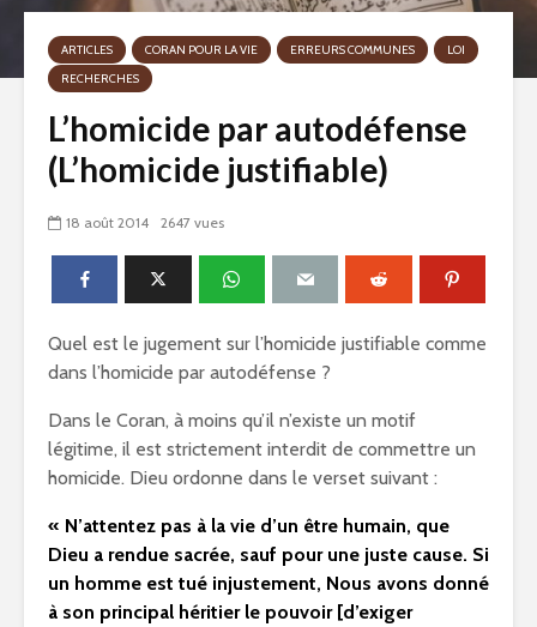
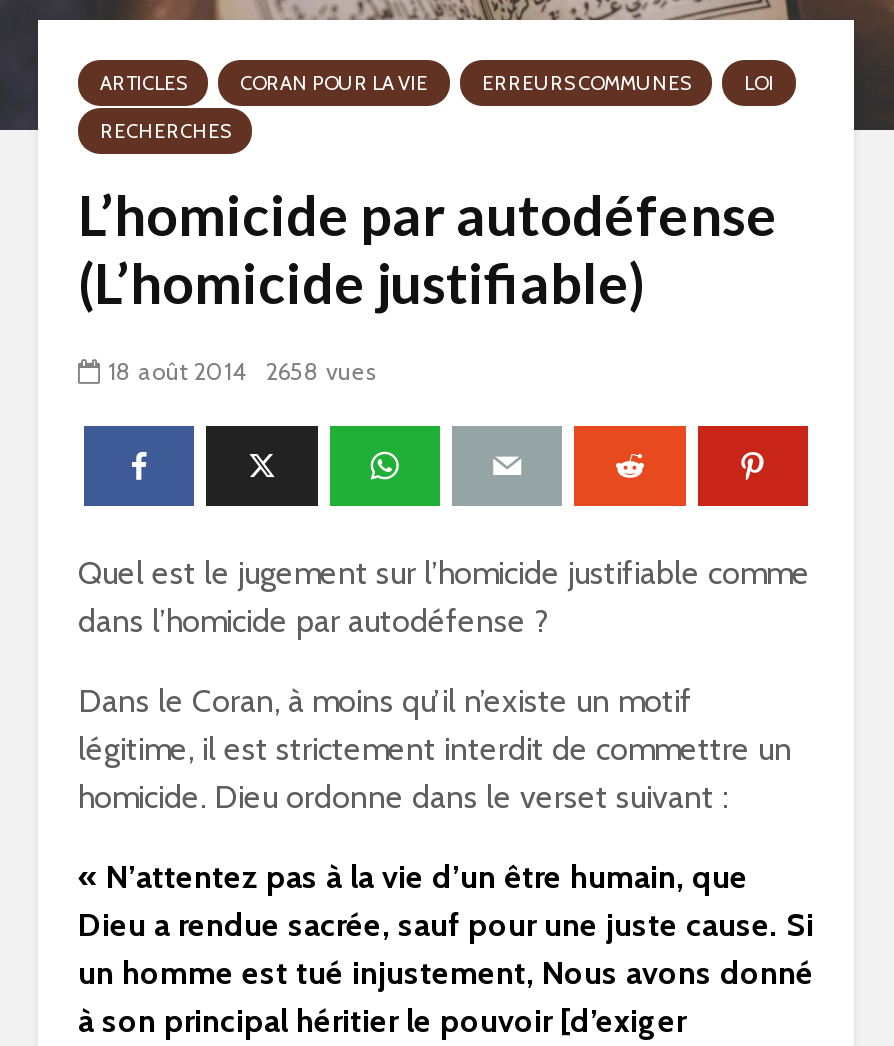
[66,214,224,231] 18 août 2014 2647 vues -> [108,356,376,386] 18 août 2014 2658 vues

